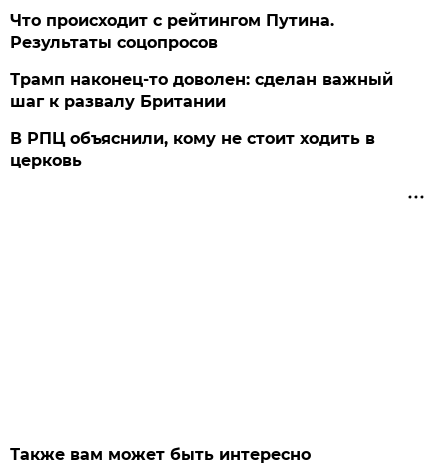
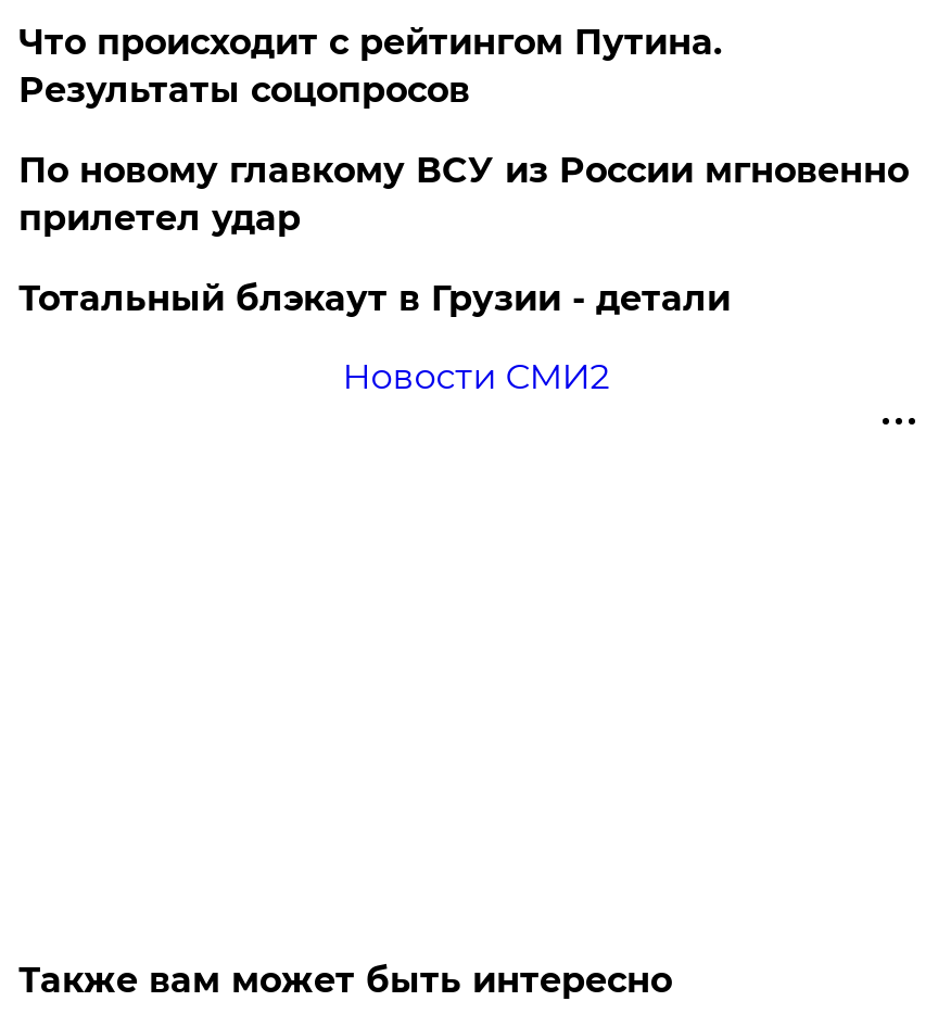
[10,70,393,170] Трамп наконец-то доволен: сделан важный | шаг к развалу Британии | В РПЦ объяснили, кому не стоит ходить в | церковь -> [18,149,908,397] По новому главкому ВСУ из России мгновенно | прилетел удар | Тотальный блэкаут в Грузии - детали | Новости СМИ2

